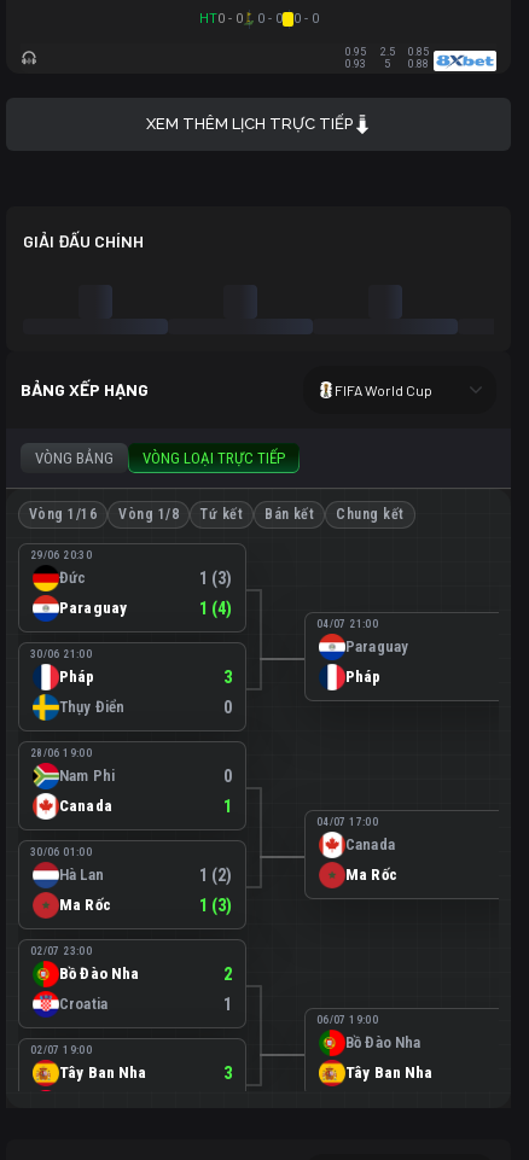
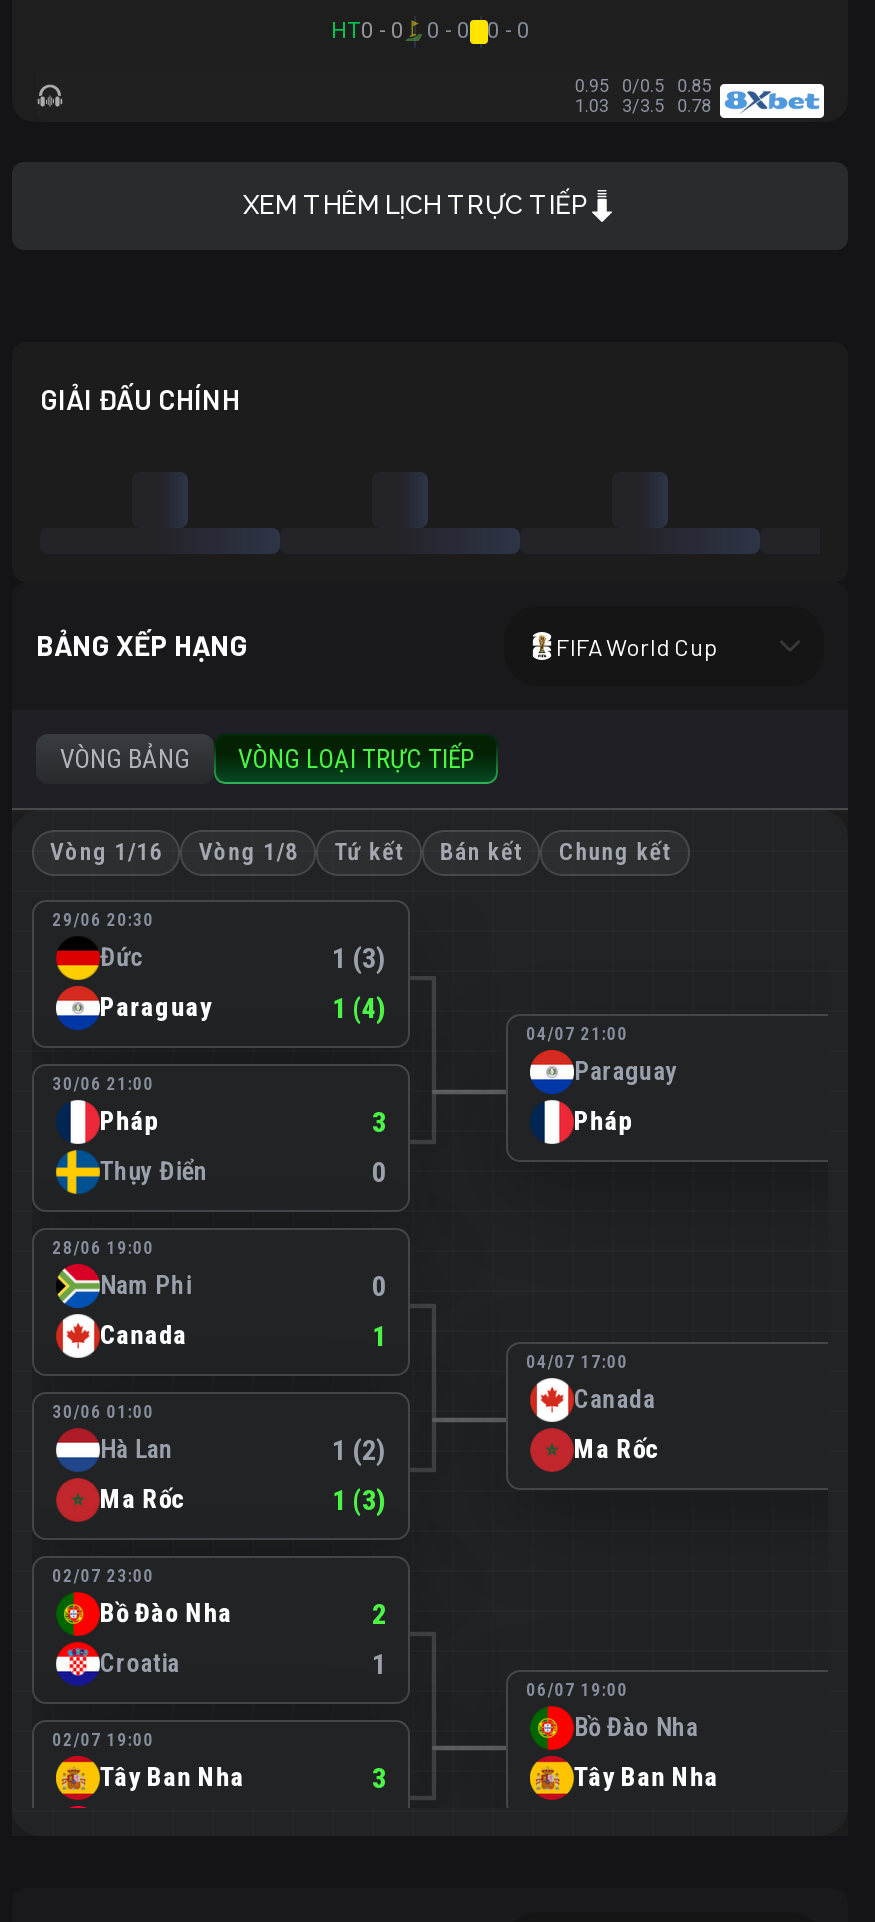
[346,46,428,58] 0.95 2.5 0.85 -> [575,76,711,96] 0.95 0/0.5 0.85
[346,58,366,70] 0.93 -> [575,96,609,116] 1.03
[384,58,390,70] 5 -> [622,96,664,116] 3/3.5
[408,58,428,70] 0.88 -> [677,96,711,116] 0.78

